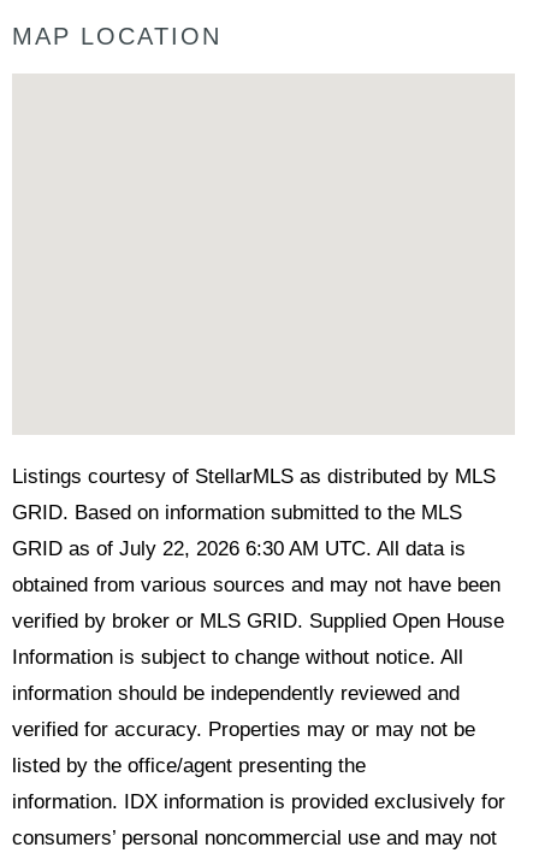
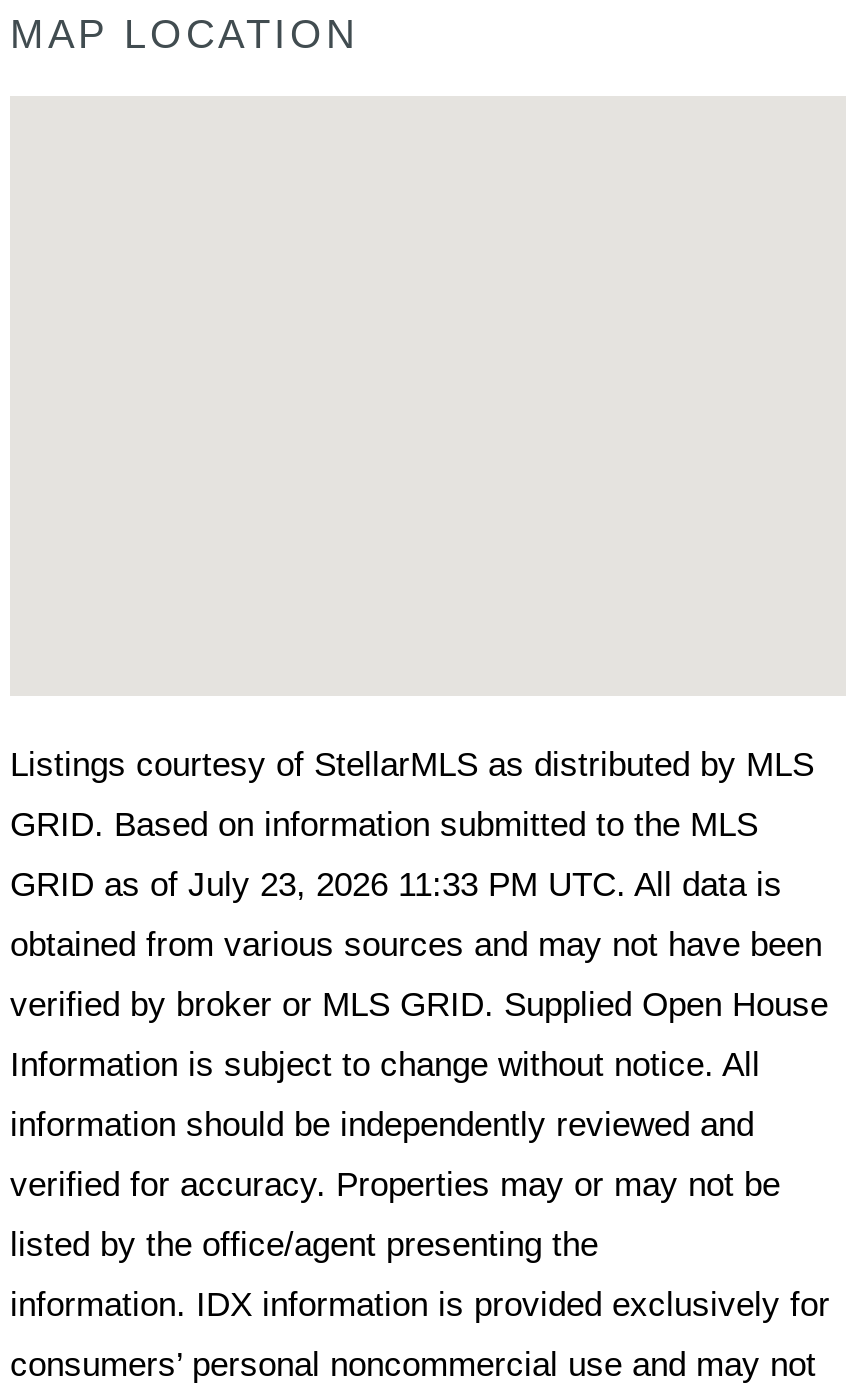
[12,537,466,560] GRID as of July 22, 2026 6:30 AM UTC. All data is -> [10,866,782,904] GRID as of July 23, 2026 11:33 PM UTC. All data is

